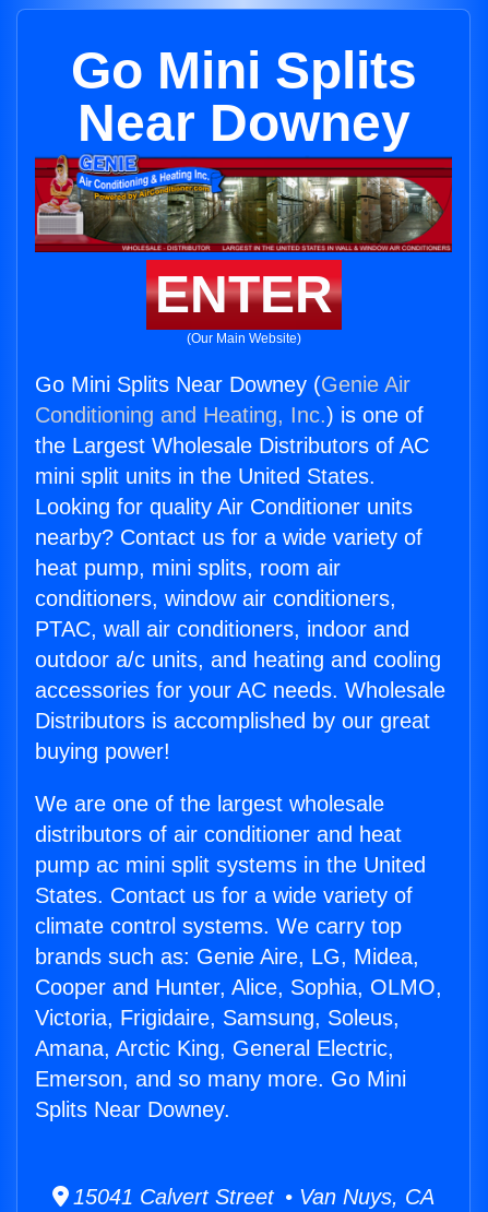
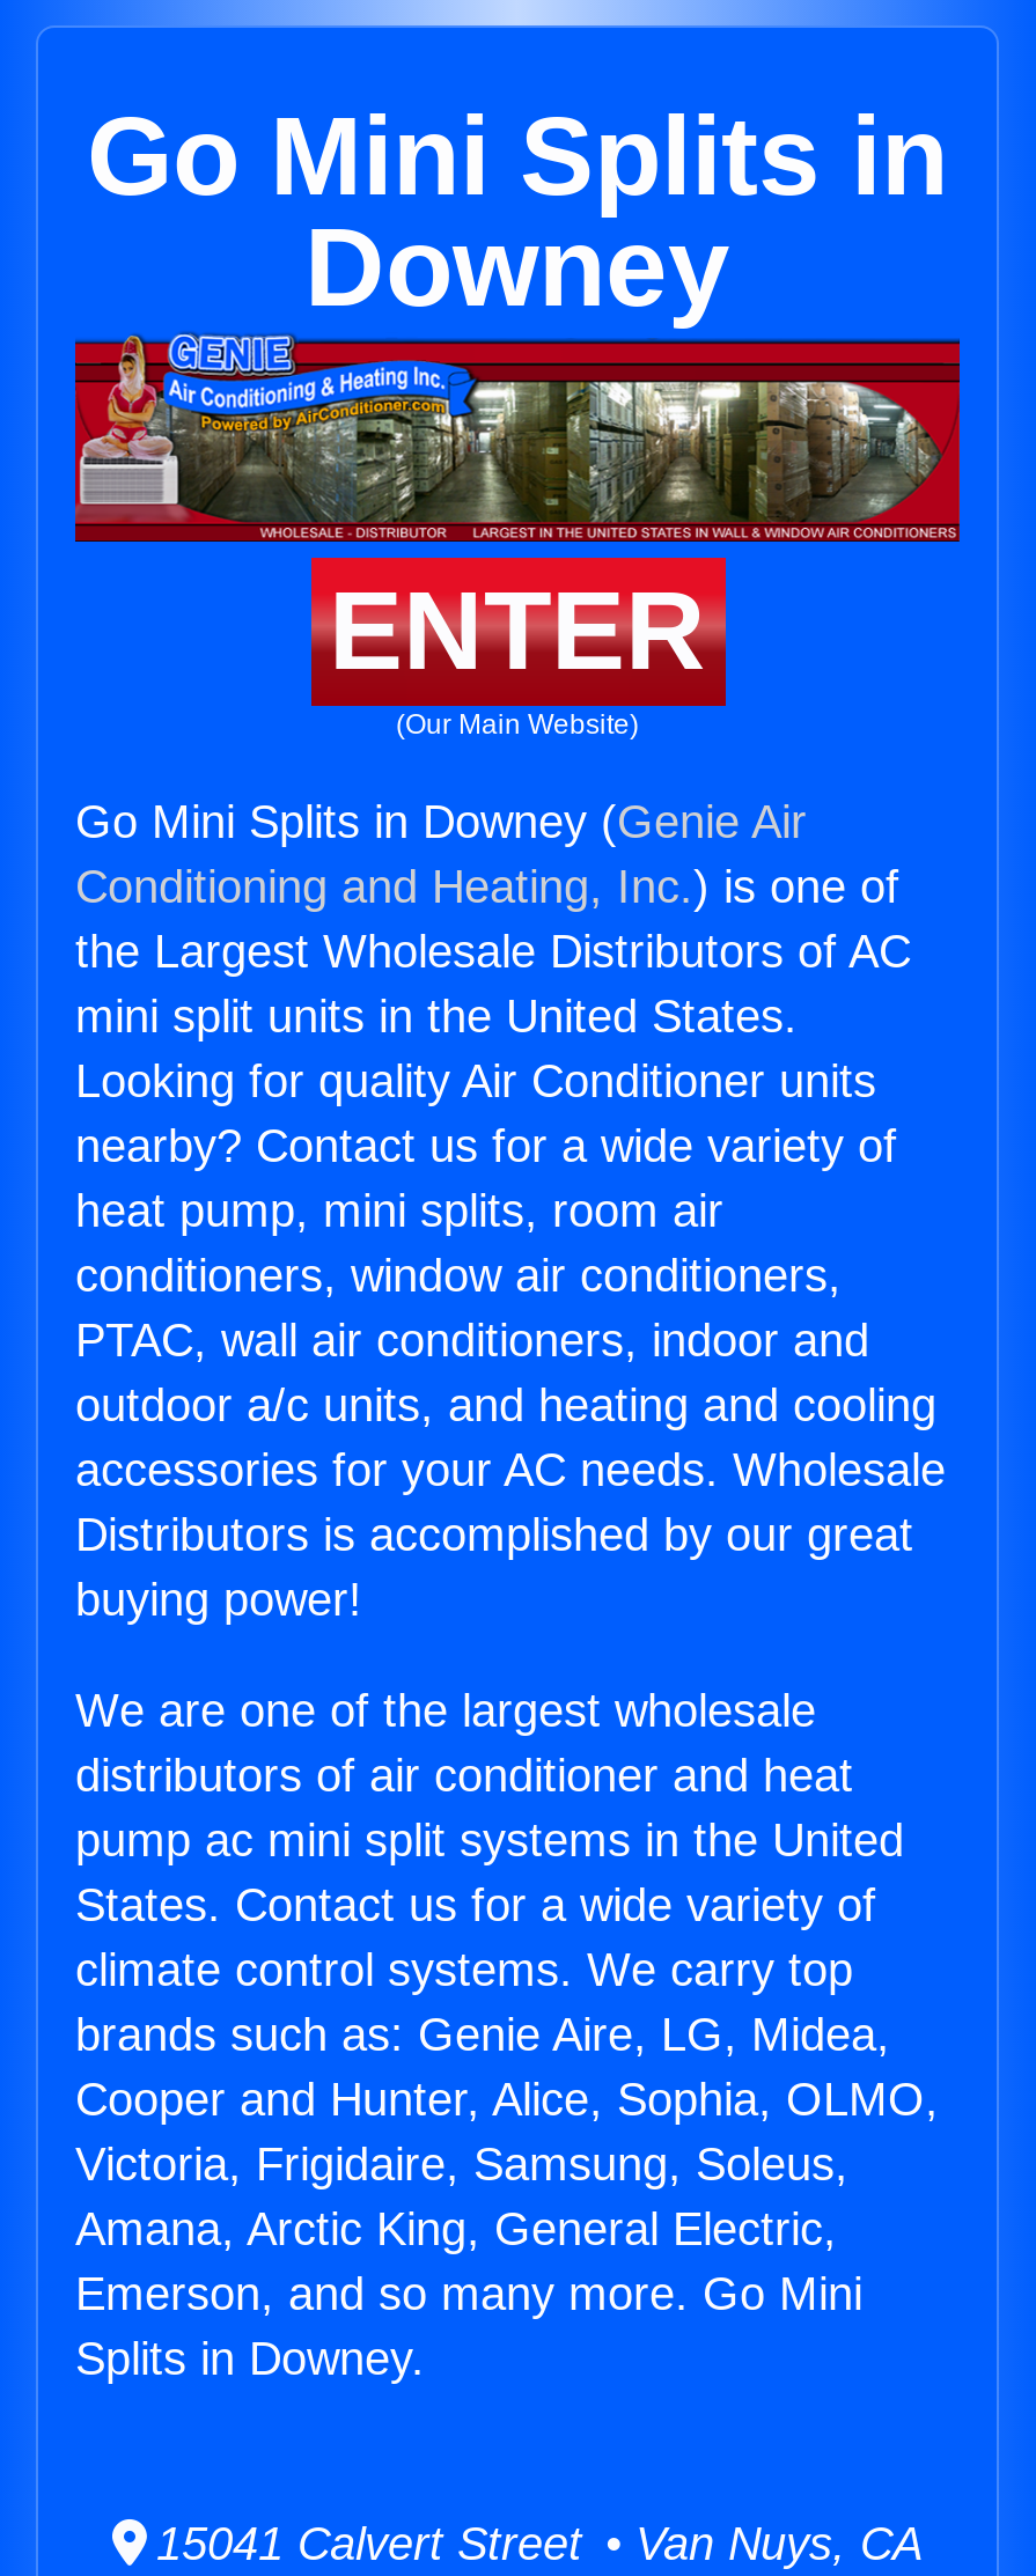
[70,41,416,152] Go Mini Splits | Near Downey -> [87,95,948,329] Go Mini Splits in | Downey
[35,372,410,396] Go Mini Splits Near Downey (Genie Air -> [75,796,807,847] Go Mini Splits in Downey (Genie Air
[35,1097,230,1121] Splits Near Downey. -> [75,2333,425,2384] Splits in Downey.

